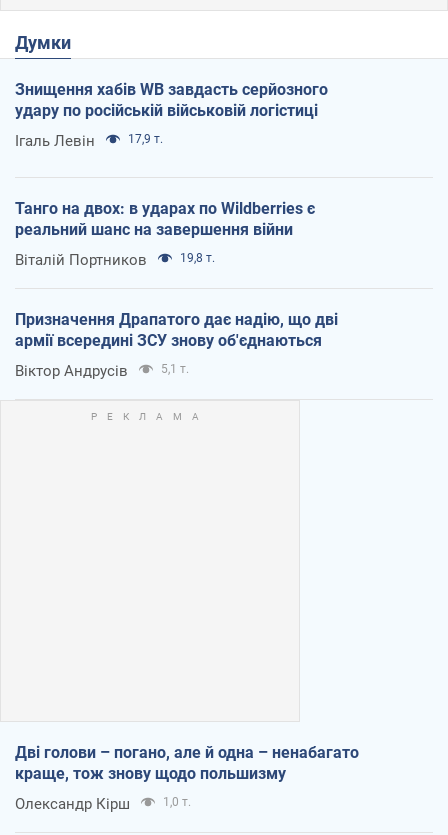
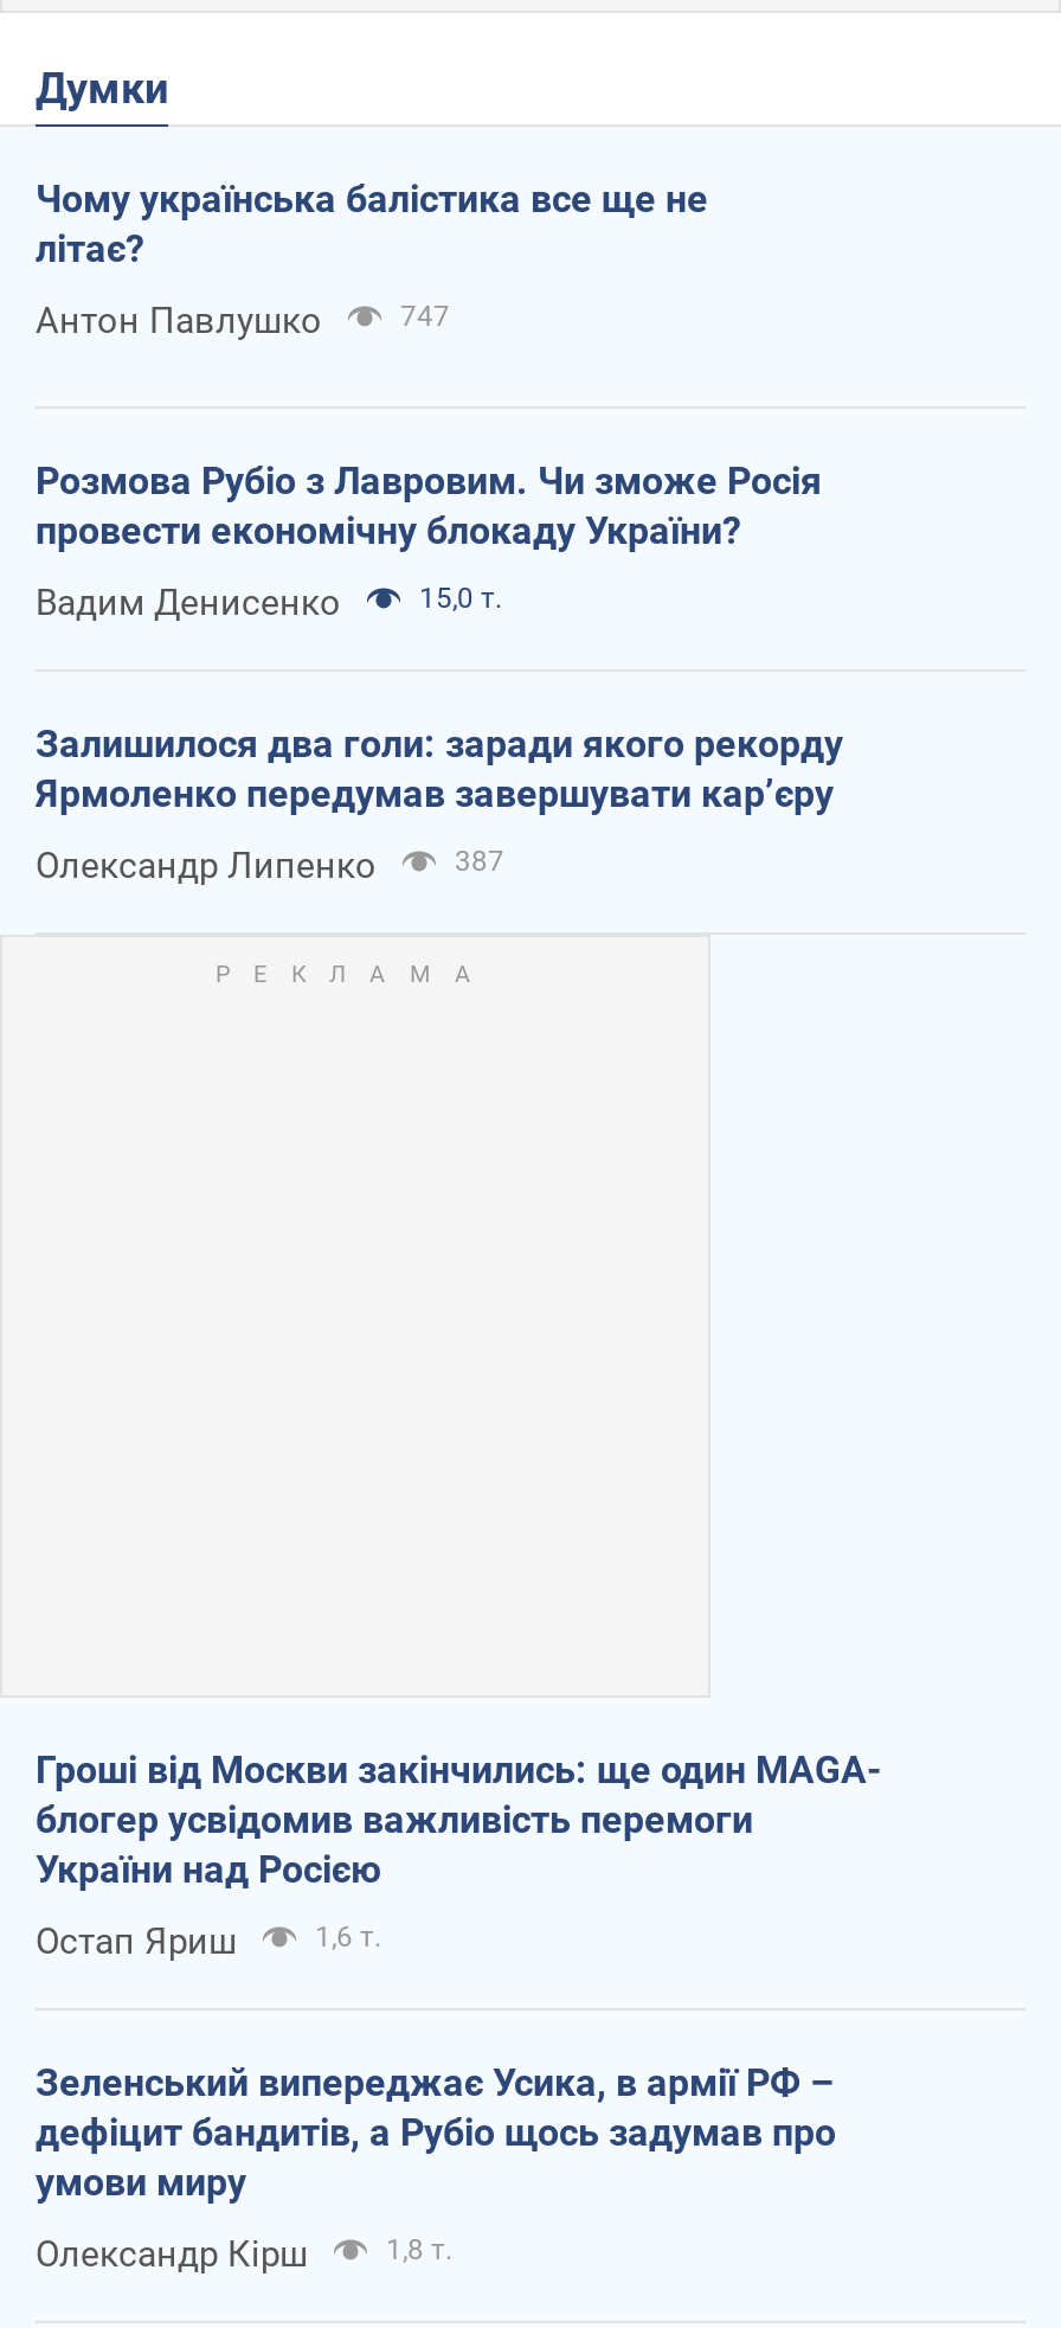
[15,80,328,150] Знищення хабів WB завдасть серйозного | удару по російській військовій логістиці | Ігаль Левін | 17,9 т. -> [36,177,708,343] Чому українська балістика все ще не | літає? | Антон Павлушко | 747
[15,199,338,380] Танго на двох: в ударах по Wildberries є | реальний шанс на завершення війни | Віталій Портников | 19,8 т. | Призначення Драпатого дає надію, що дві | армії всередині ЗСУ знову об'єднаються | Віктор Андрусів | 5,1 т. -> [36,459,843,888] Розмова Рубіо з Лавровим. Чи зможе Росія | провести економічну блокаду України? | Вадим Денисенко | 15,0 т. | Залишилося два голи: заради якого рекорду | Ярмоленко передумав завершувати кар’єру | Олександр Липенко | 387
[15,743,359,783] Дві голови – погано, але й одна – ненабагато | краще, тож знову щодо польшизму -> [36,1748,881,2205] Гроші від Москви закінчились: ще один MAGA- | блогер усвідомив важливість перемоги | України над Росією | Остап Яриш | 1,6 т. | Зеленський випереджає Усика, в армії РФ – | дефіцит бандитів, а Рубіо щось задумав про | умови миру
[163,795,191,809] 1,0 т. -> [386,2234,452,2267] 1,8 т.

